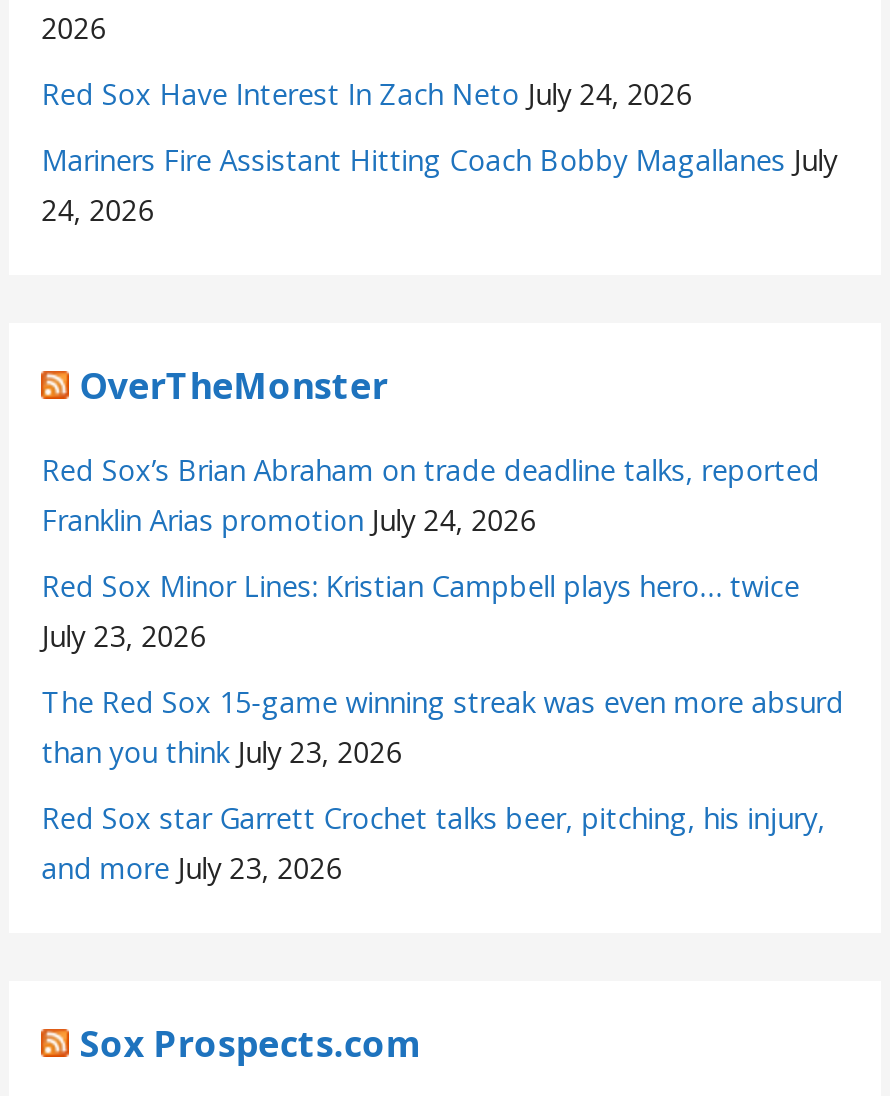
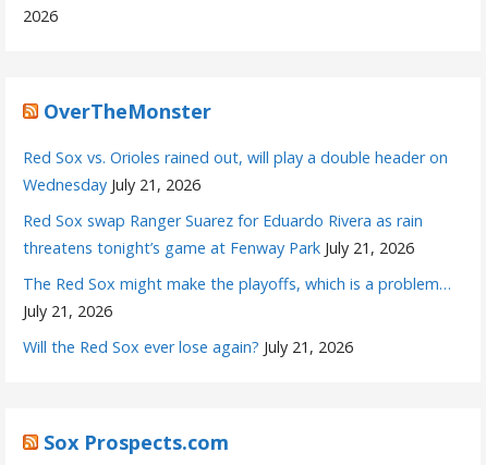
[41,75,837,229] Red Sox Have Interest In Zach Neto July 24, 2026 | Mariners Fire Assistant Hitting Coach Bobby Magallanes July | 24, 2026 -> none
[41,451,819,539] Red Sox’s Brian Abraham on trade deadline talks, reported | Franklin Arias promotion July 24, 2026 -> [23,147,448,195] Red Sox vs. Orioles rained out, will play a double header on | Wednesday July 21, 2026
[41,567,799,655] Red Sox Minor Lines: Kristian Campbell plays hero… twice | July 23, 2026 -> [23,210,423,258] Red Sox swap Ranger Suarez for Eduardo Rivera as rain | threatens tonight’s game at Fenway Park July 21, 2026
[41,683,843,771] The Red Sox 15-game winning streak was even more absurd | than you think July 23, 2026 -> [23,273,451,321] The Red Sox might make the playoffs, which is a problem… | July 21, 2026
[41,799,825,887] Red Sox star Garrett Crochet talks beer, pitching, his injury, | and more July 23, 2026 -> [23,337,353,357] Will the Red Sox ever lose again? July 21, 2026

